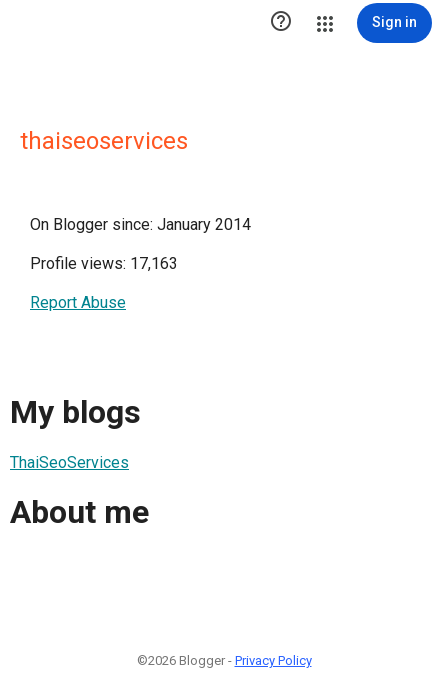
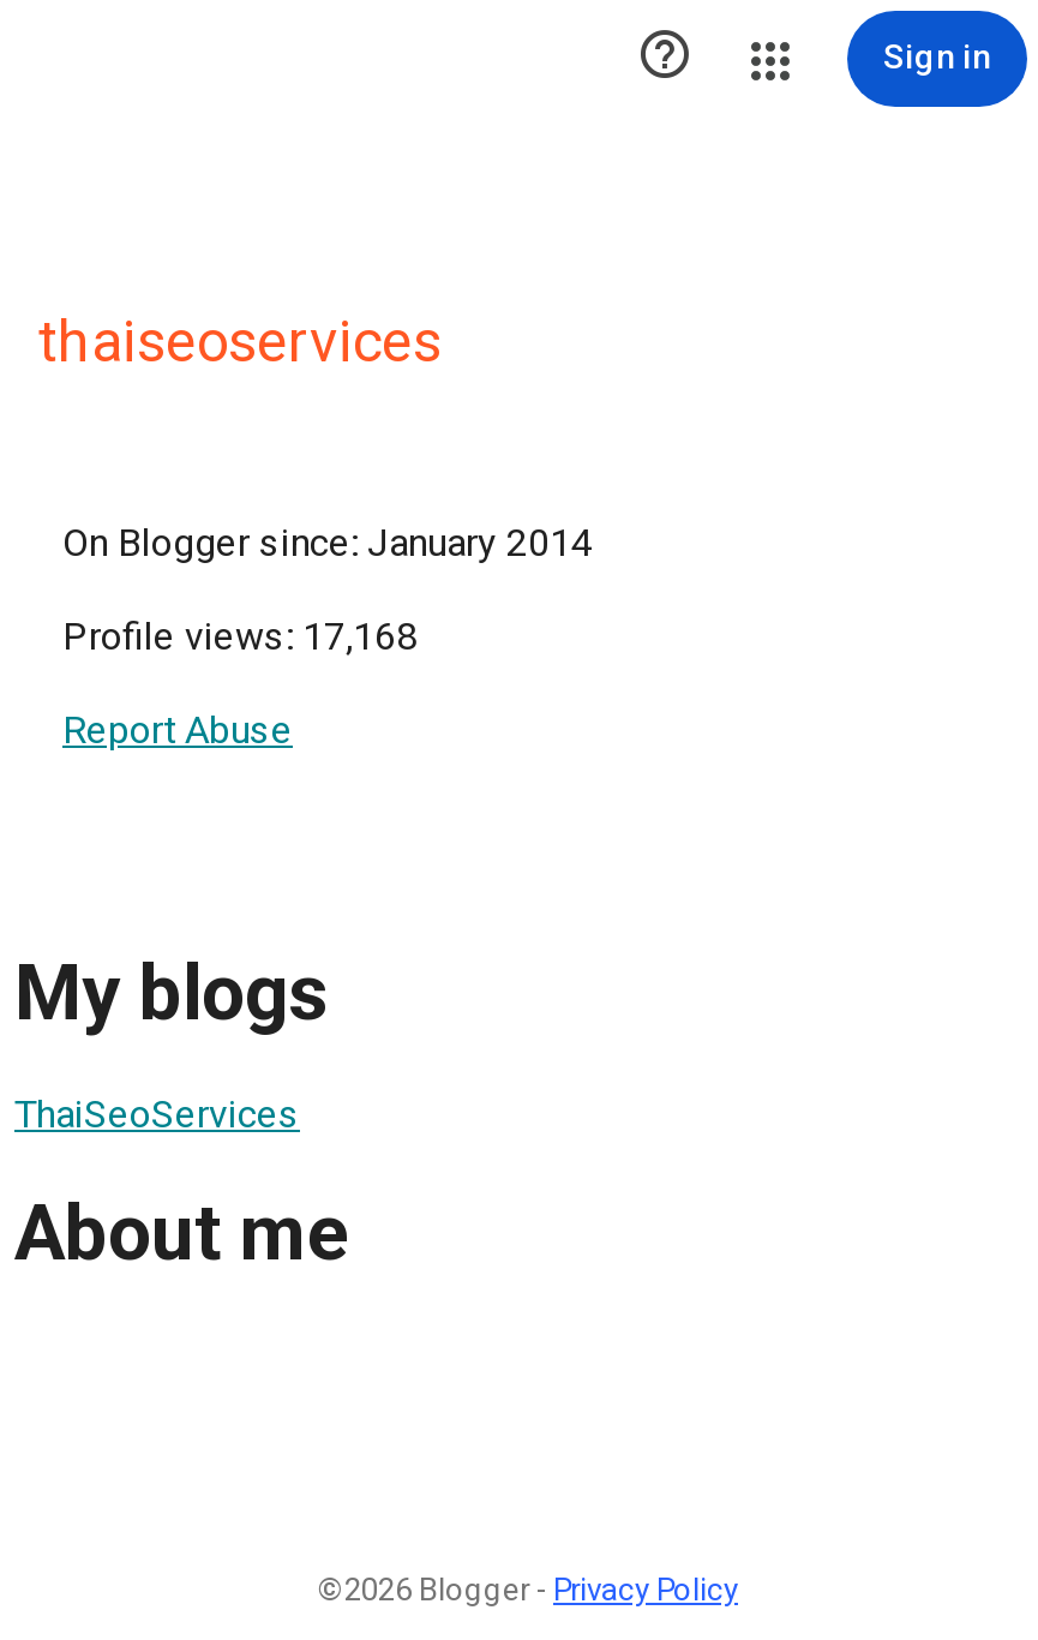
[30,254,178,273] Profile views: 17,163 -> [62,613,418,659] Profile views: 17,168

